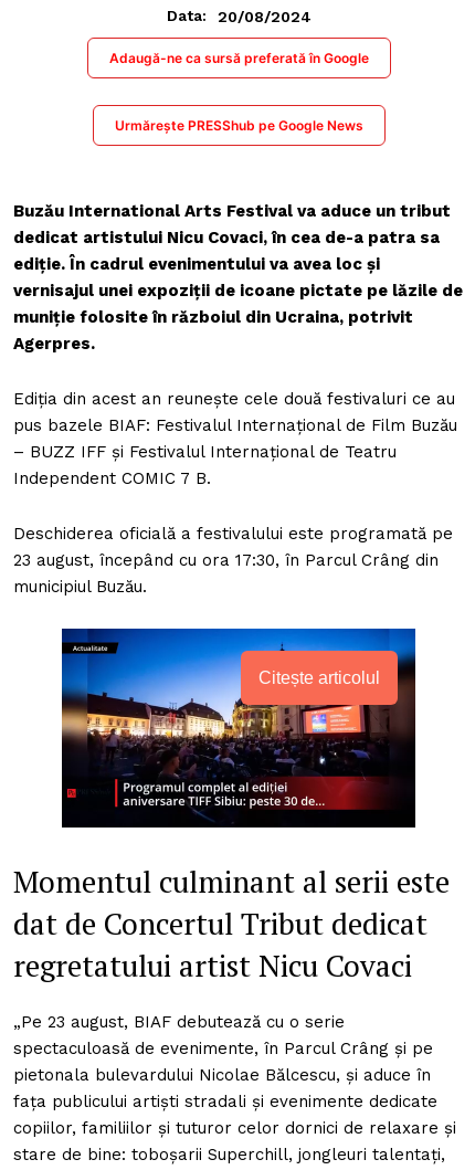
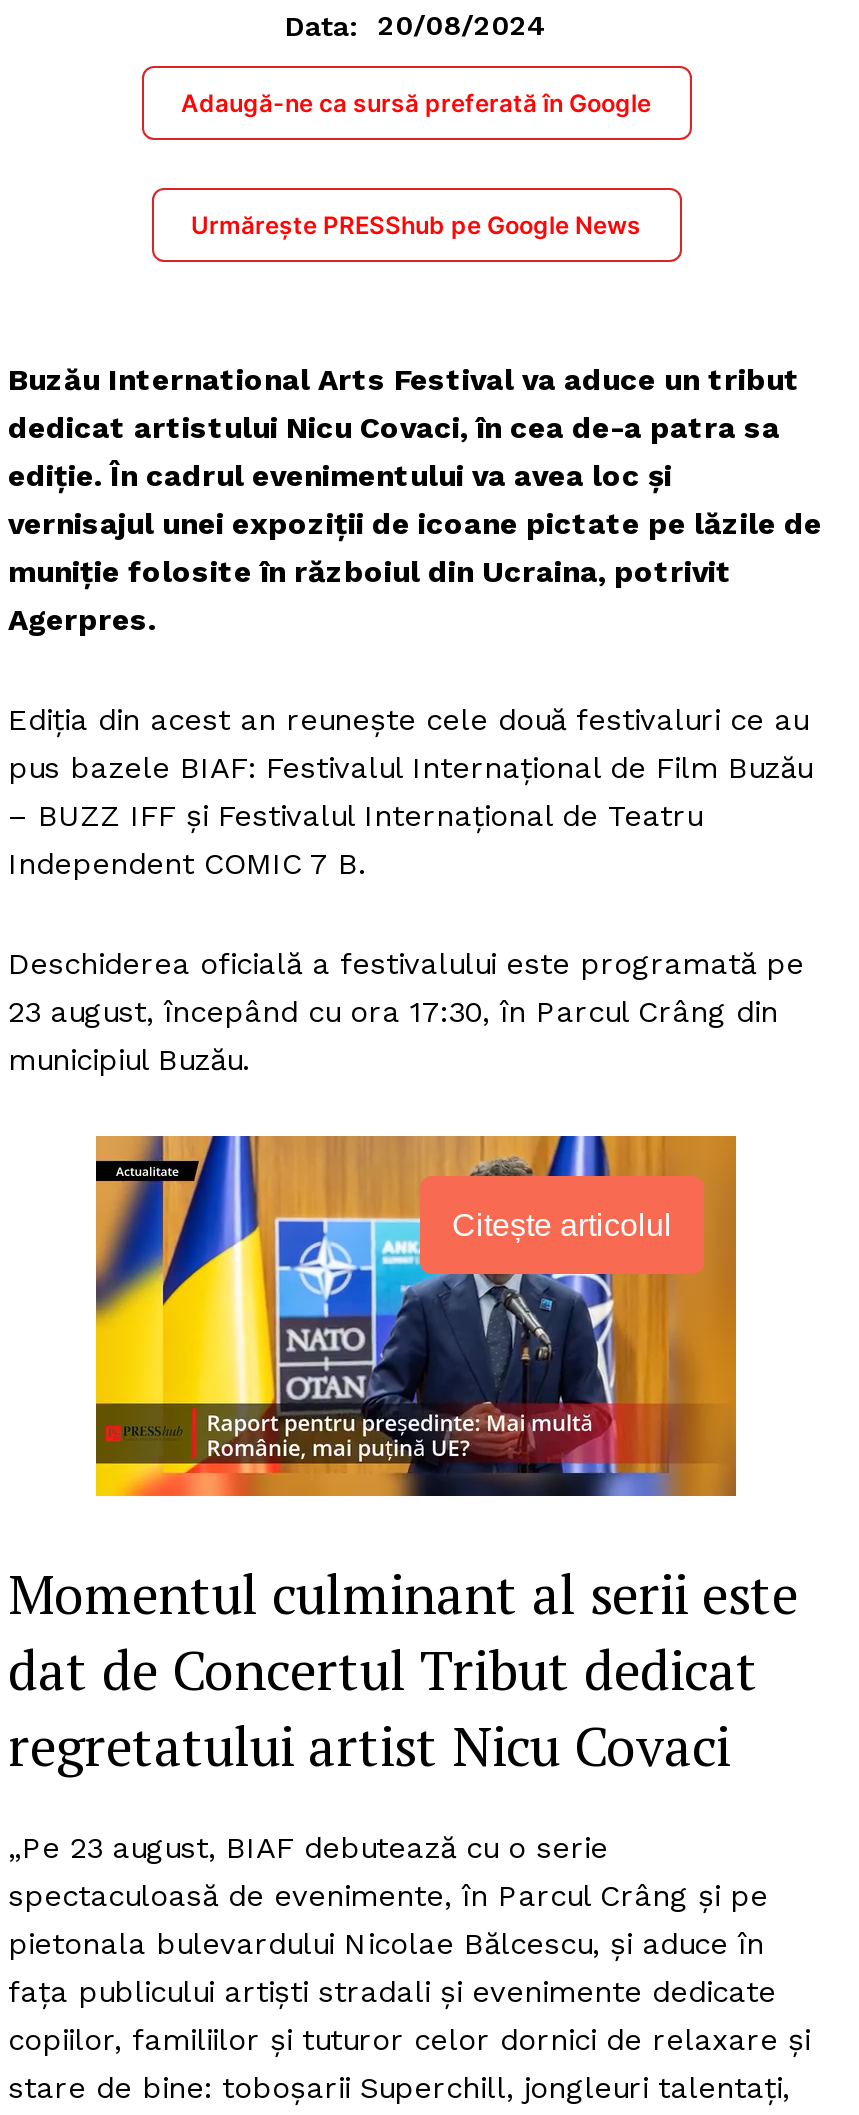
[61,628,416,829] [image] -> [94,1133,738,1499] [image]

